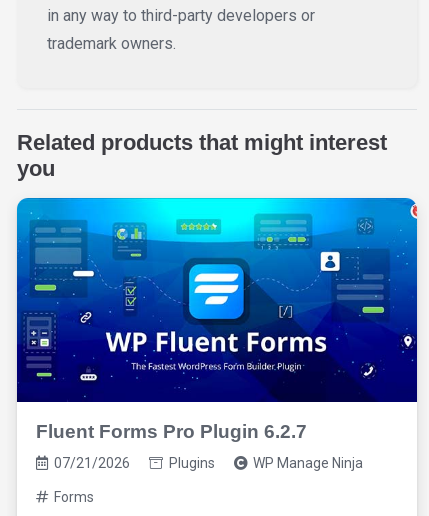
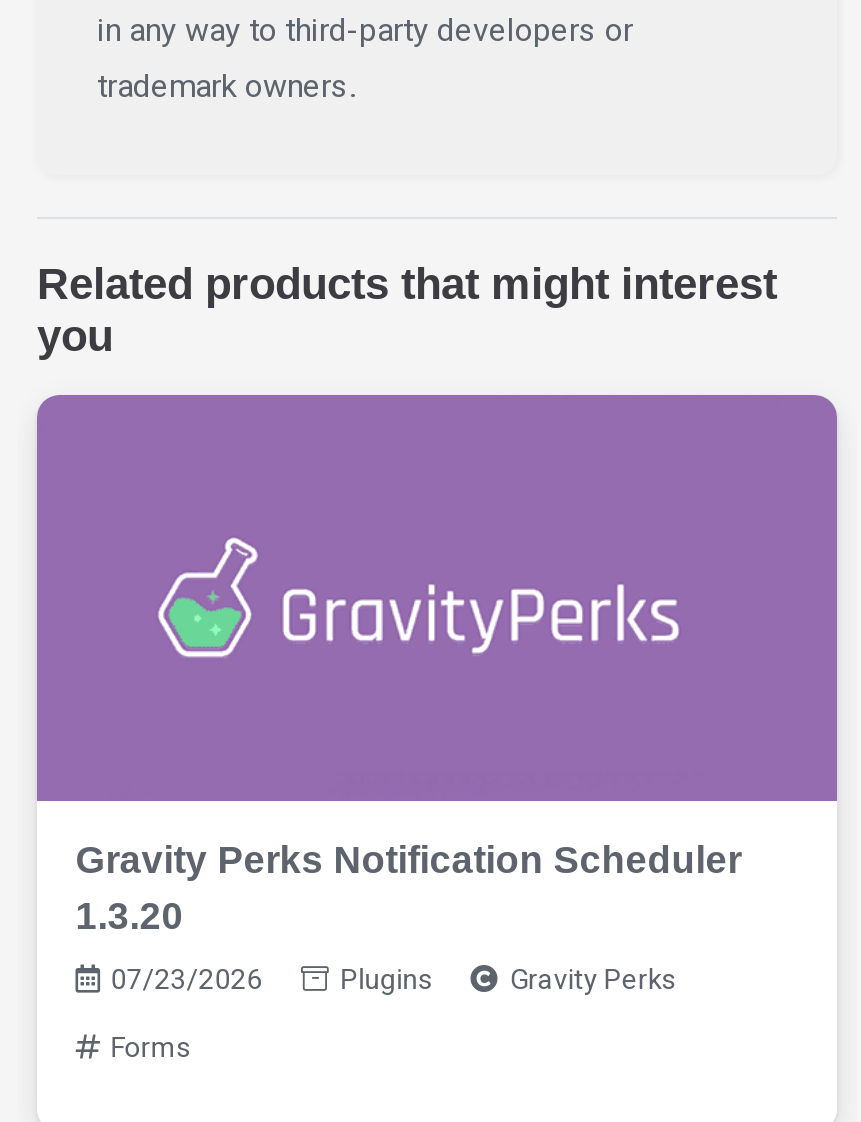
[16,197,418,442] [image] | Fluent Forms Pro Plugin 6.2.7 -> [35,393,839,938] [image] | Gravity Perks Notification Scheduler | 1.3.20
[54,455,130,471] 07/21/2026 -> [111,964,263,996] 07/23/2026
[253,455,363,471] WP Manage Ninja -> [510,964,676,996] Gravity Perks

